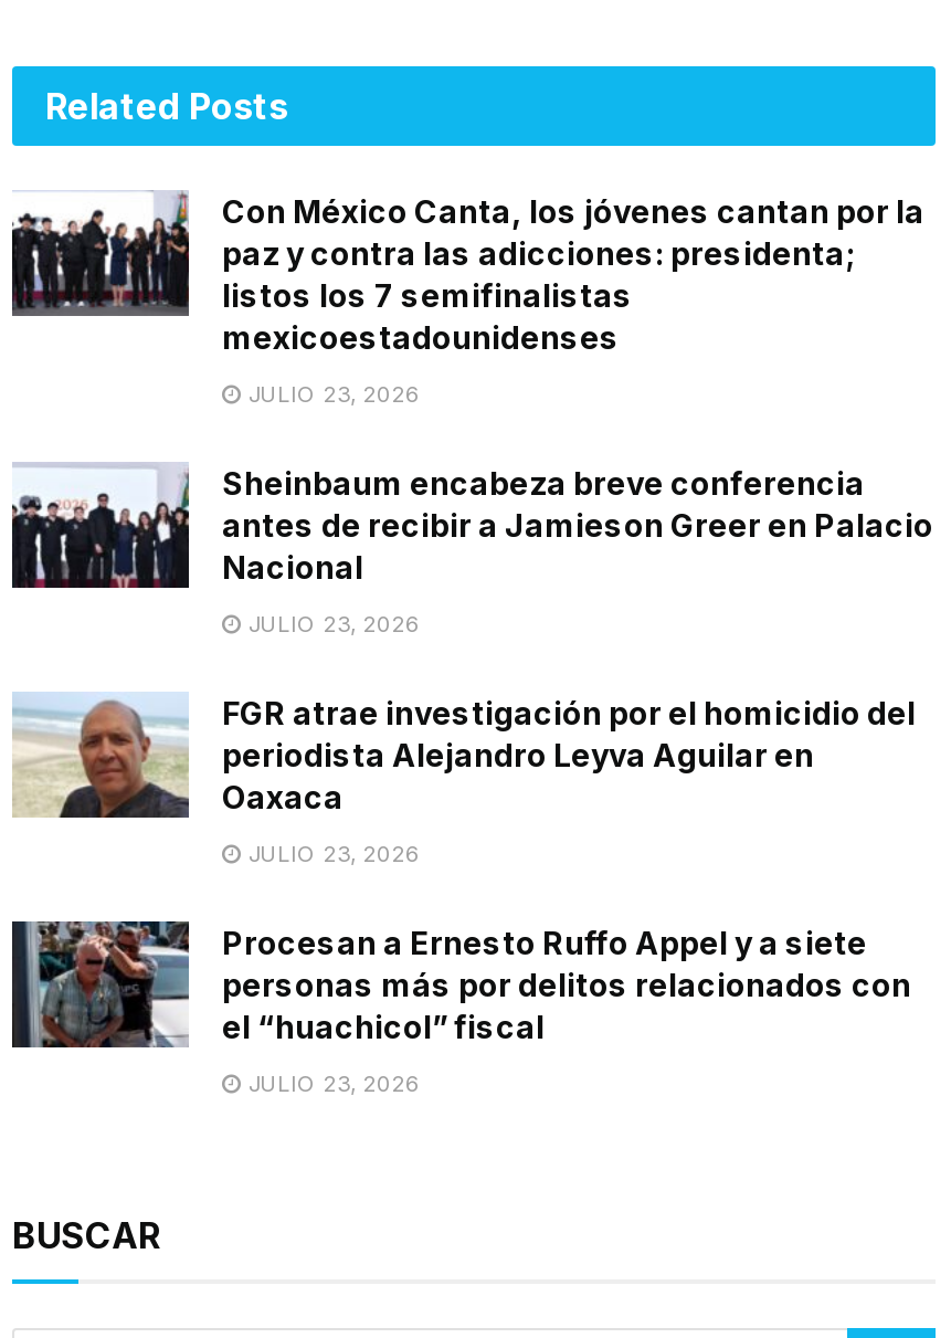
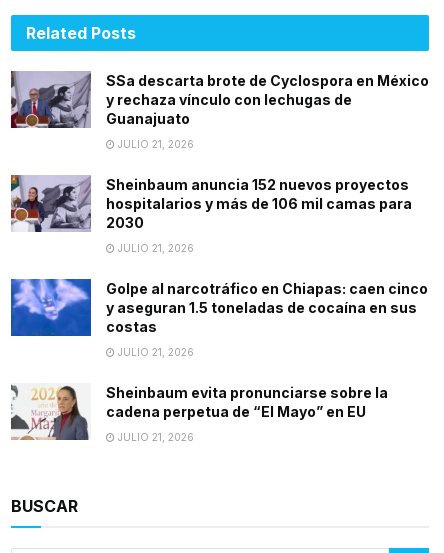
[10,190,924,355] [image] | Con México Canta, los jóvenes cantan por la | paz y contra las adicciones: presidenta; | listos los 7 semifinalistas | mexicoestadounidenses -> [10,70,429,128] [image] | SSa descarta brote de Cyclospora en México | y rechaza vínculo con lechugas de | Guanajuato
[242,379,421,406] JULIO 23, 2026 -> [115,138,194,150] JULIO 21, 2026
[10,462,933,590] [image] | Sheinbaum encabeza breve conferencia | antes de recibir a Jamieson Greer en Palacio | Nacional -> [10,174,412,233] [image] | Sheinbaum anuncia 152 nuevos proyectos | hospitalarios y más de 106 mil camas para | 2030
[242,609,421,636] JULIO 23, 2026 -> [115,242,194,254] JULIO 21, 2026
[12,692,916,820] [image] | FGR atrae investigación por el homicidio del | periodista Alejandro Leyva Aguilar en | Oaxaca -> [10,278,428,337] [image] | Golpe al narcotráfico en Chiapas: caen cinco | y aseguran 1.5 toneladas de cocaína en sus | costas
[242,839,421,866] JULIO 23, 2026 -> [115,346,194,358] JULIO 21, 2026
[10,919,911,1050] [image] | Procesan a Ernesto Ruffo Appel y a siete | personas más por delitos relacionados con | el “huachicol” fiscal -> [11,384,388,441] [image] | Sheinbaum evita pronunciarse sobre la | cadena perpetua de “El Mayo” en EU
[242,1069,421,1095] JULIO 23, 2026 -> [115,431,194,443] JULIO 21, 2026

